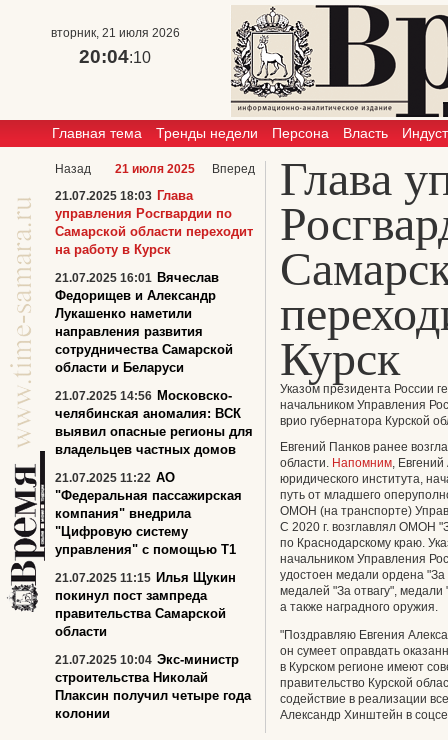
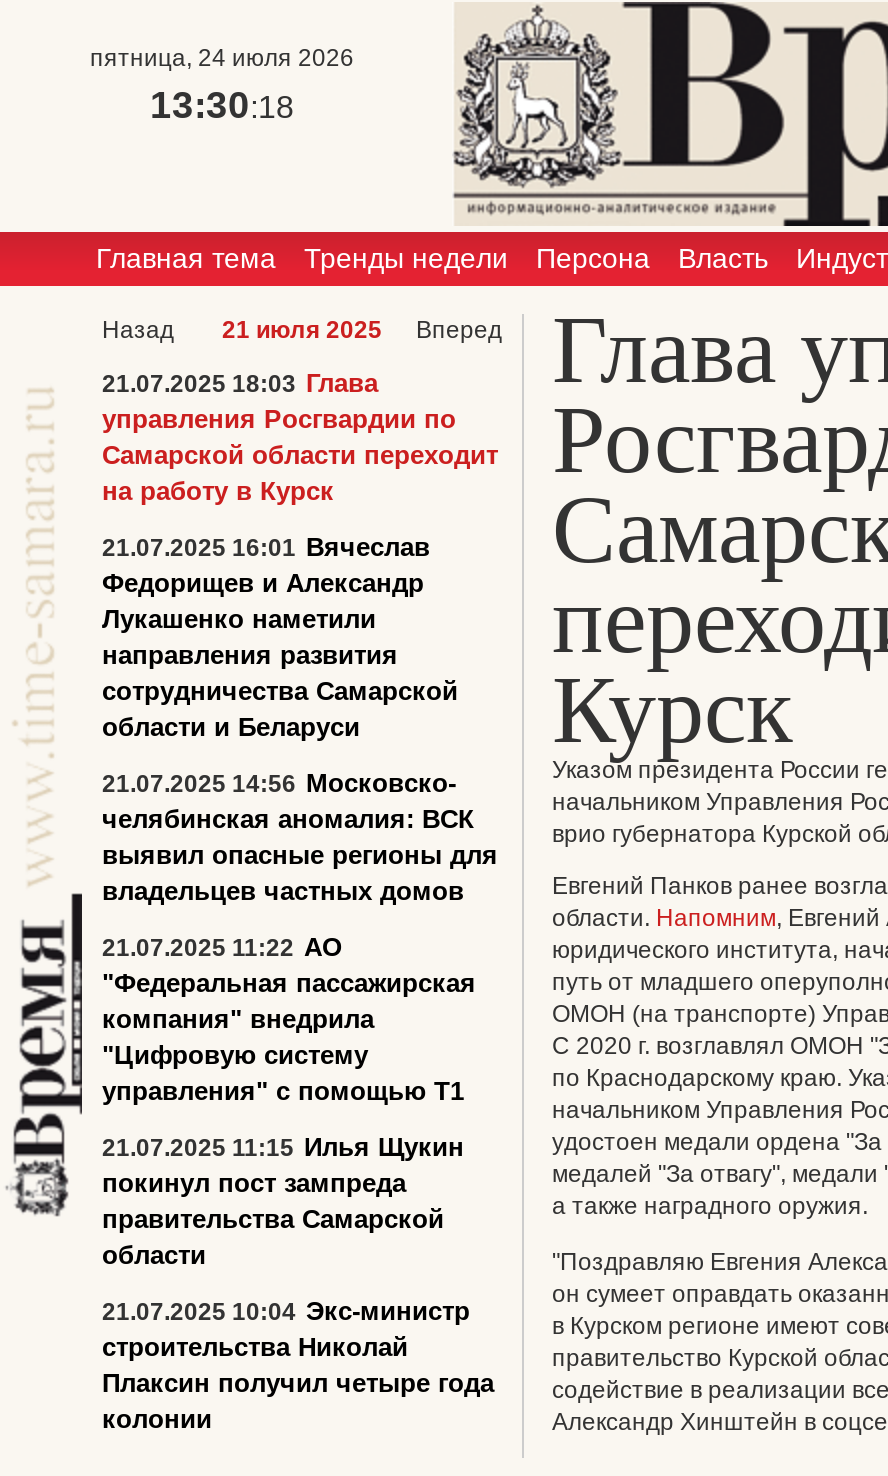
[50,26,179,40] вторник, 21 июля 2026 -> [90,44,354,72] пятница, 24 июля 2026
[79,46,151,67] 20:04:10 -> [150,84,294,126] 13:30:18

